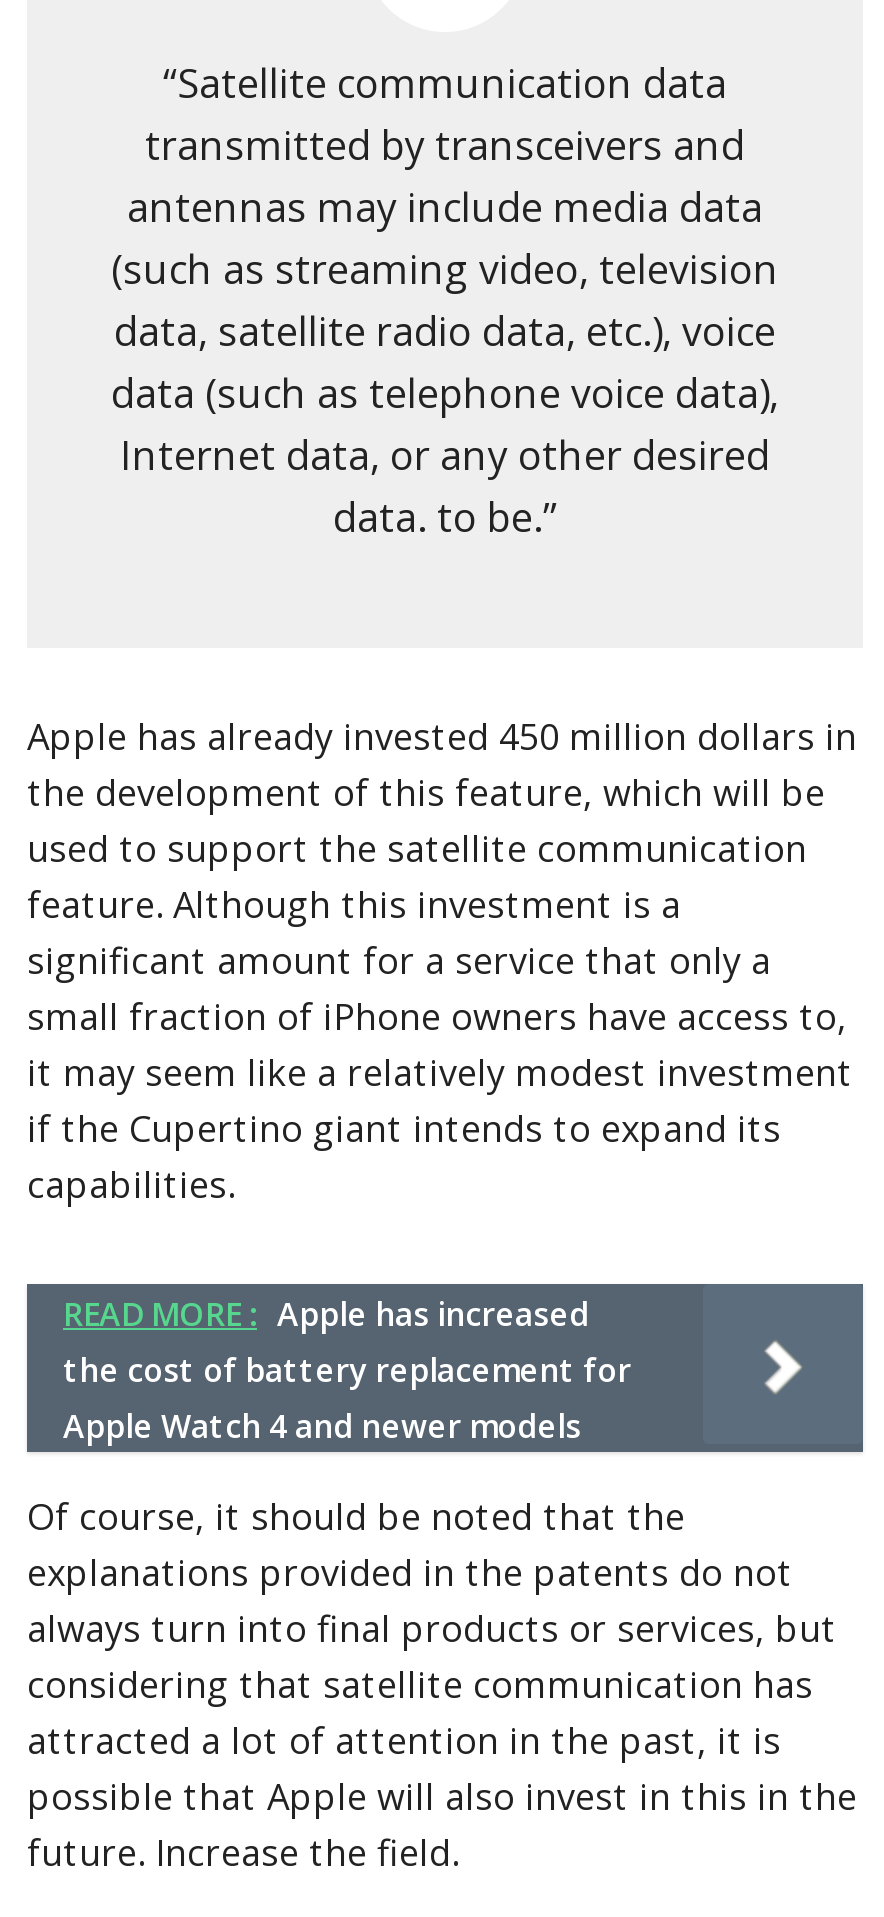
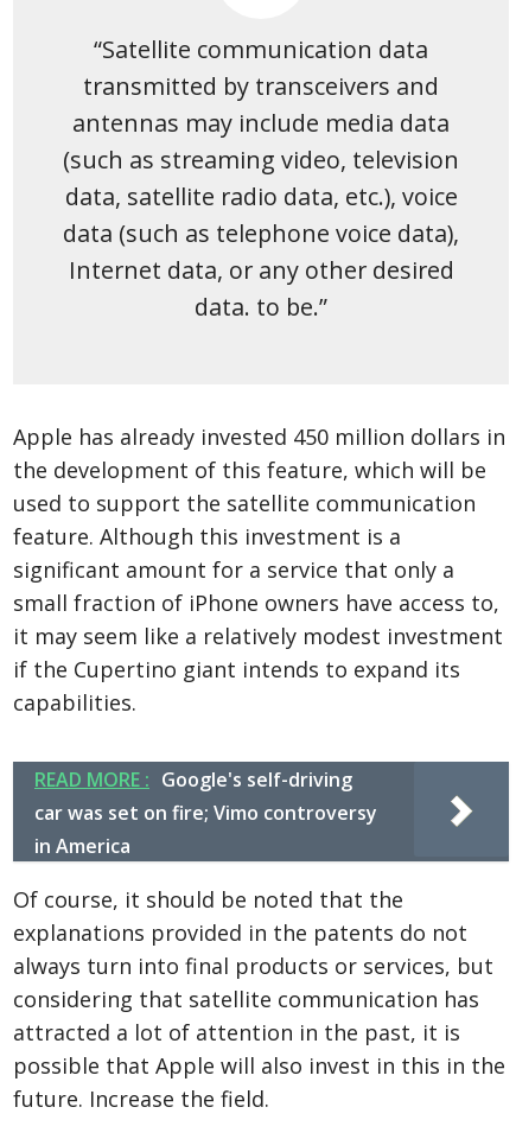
[63,1291,631,1447] READ MORE : Apple has increased | the cost of battery replacement for | Apple Watch 4 and newer models -> [34,766,377,859] READ MORE : Google's self-driving | car was set on fire; Vimo controversy | in America

